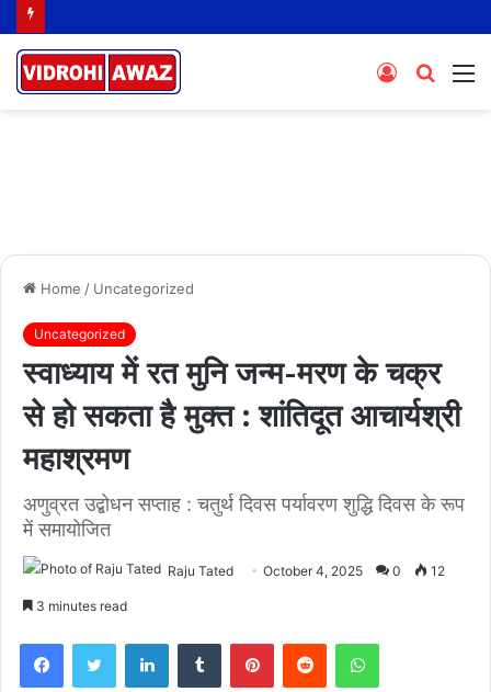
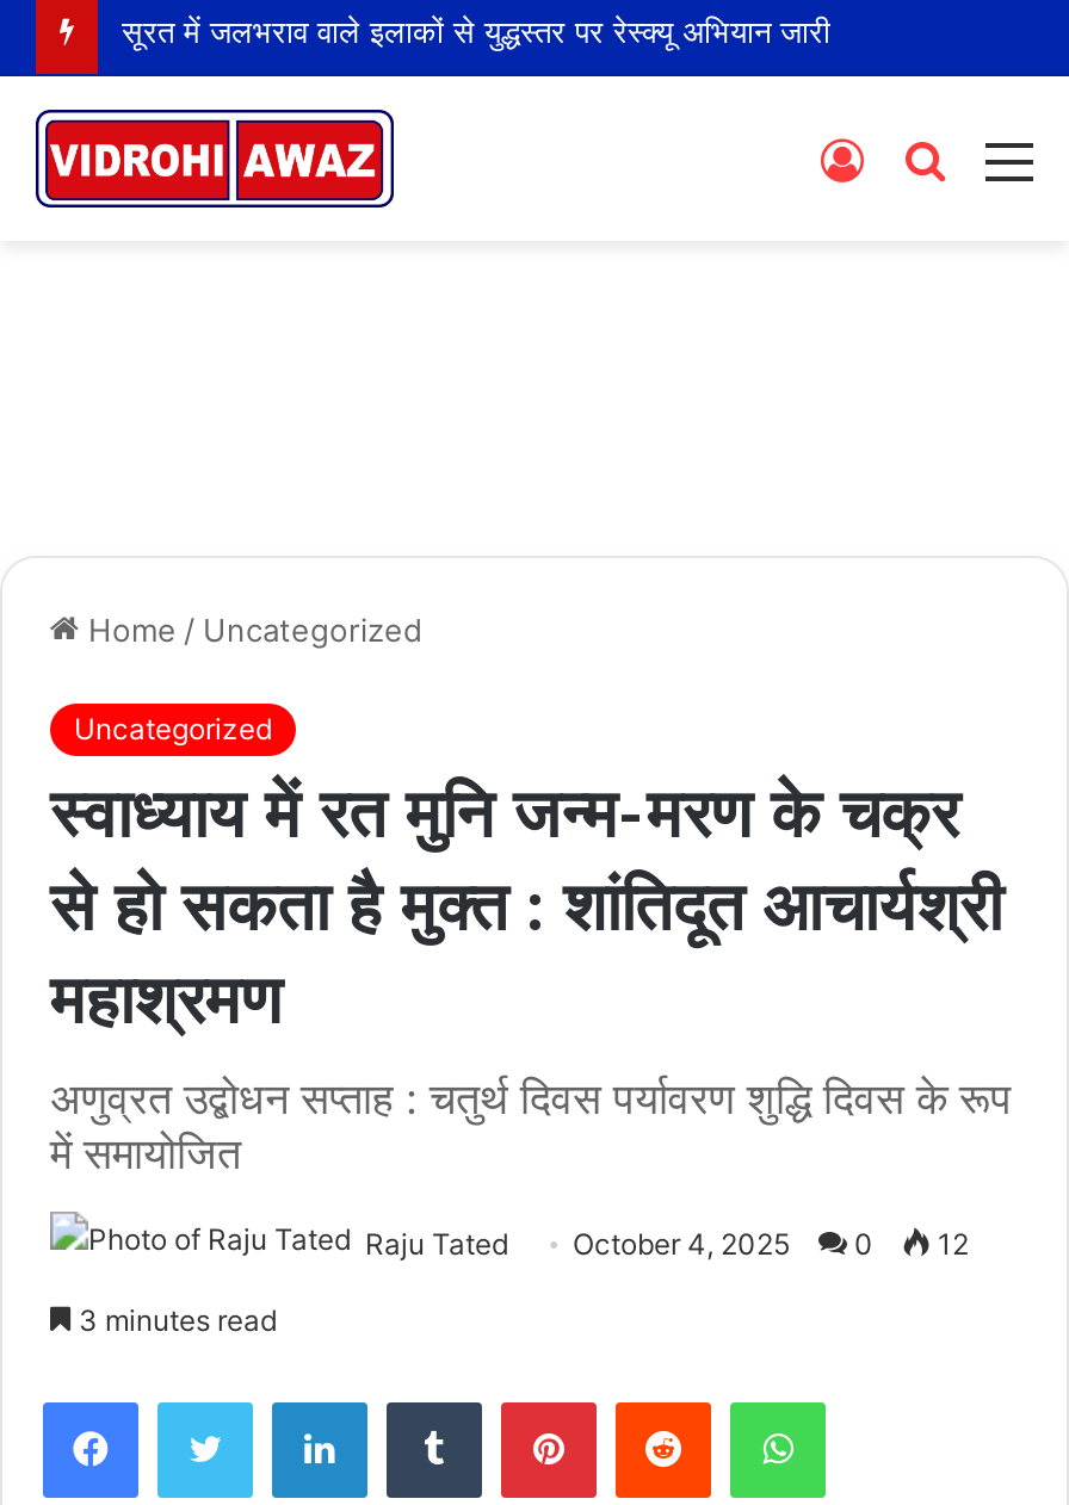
none -> [122,12,830,50] सूरत में जलभराव वाले इलाकों से युद्धस्तर पर रेस्क्यू अभियान जारी

